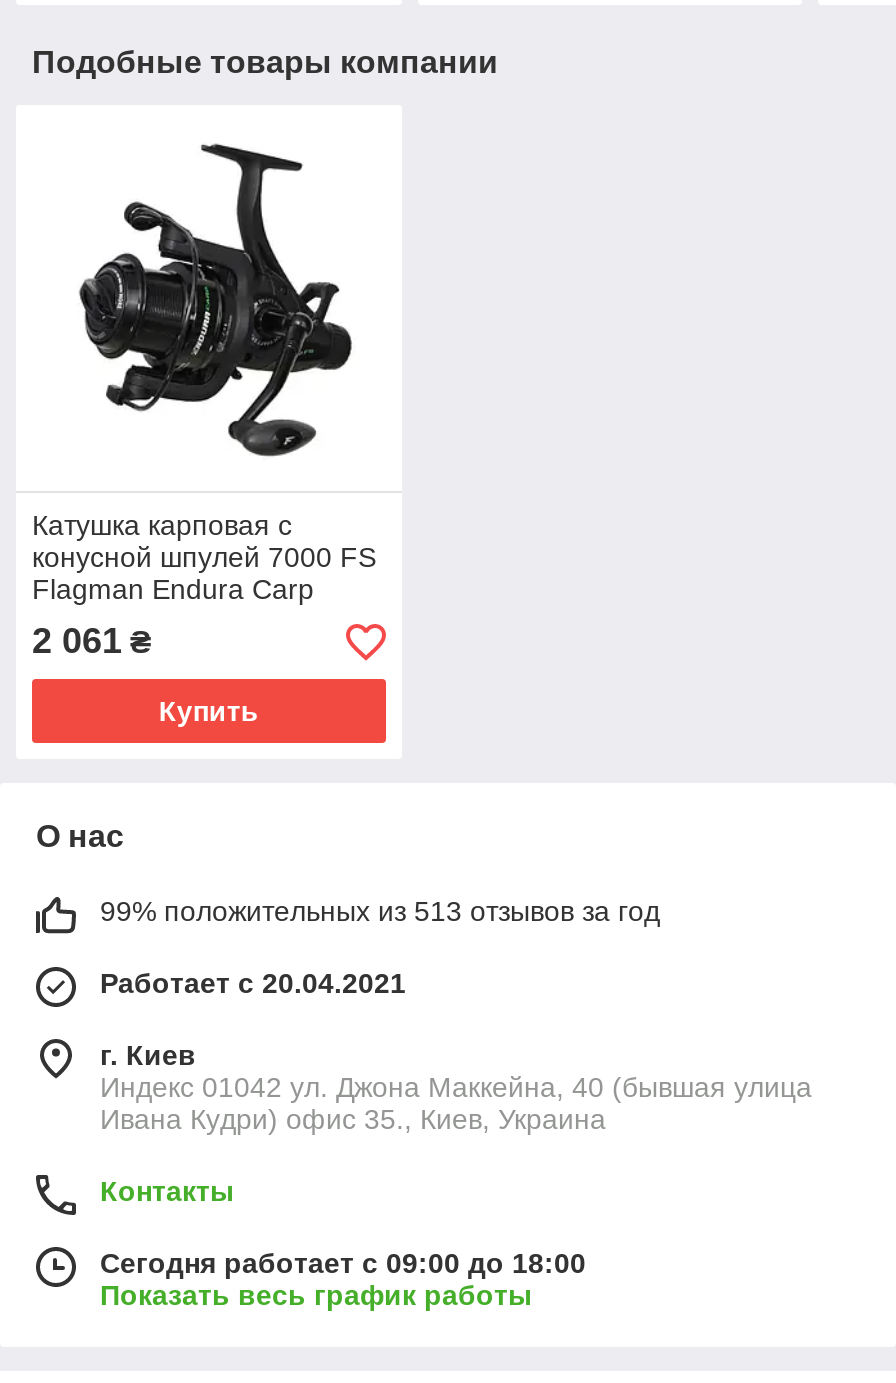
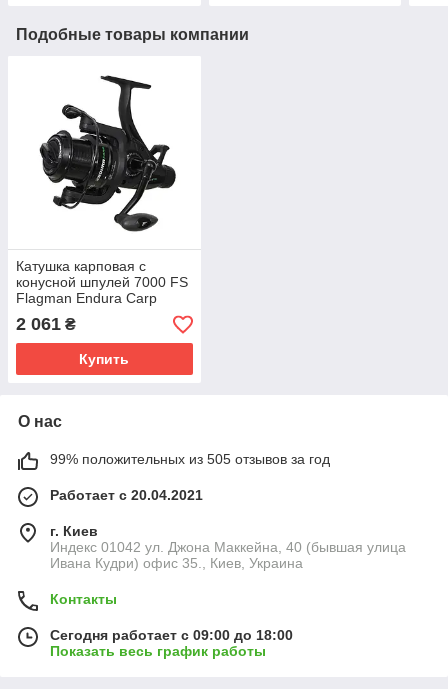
[100,895,660,927] 99% положительных из 513 отзывов за год -> [50,451,330,467] 99% положительных из 505 отзывов за год

